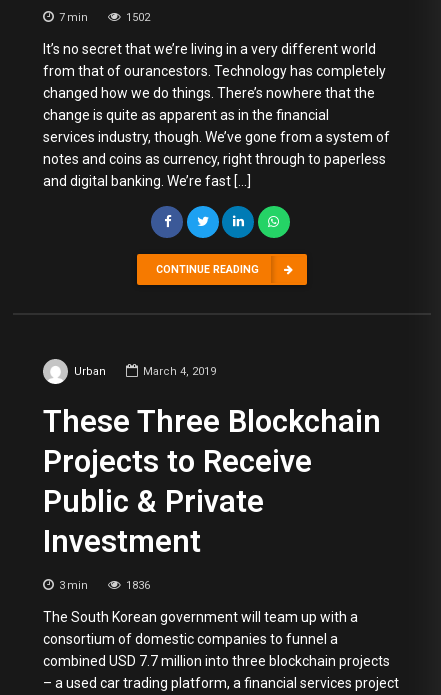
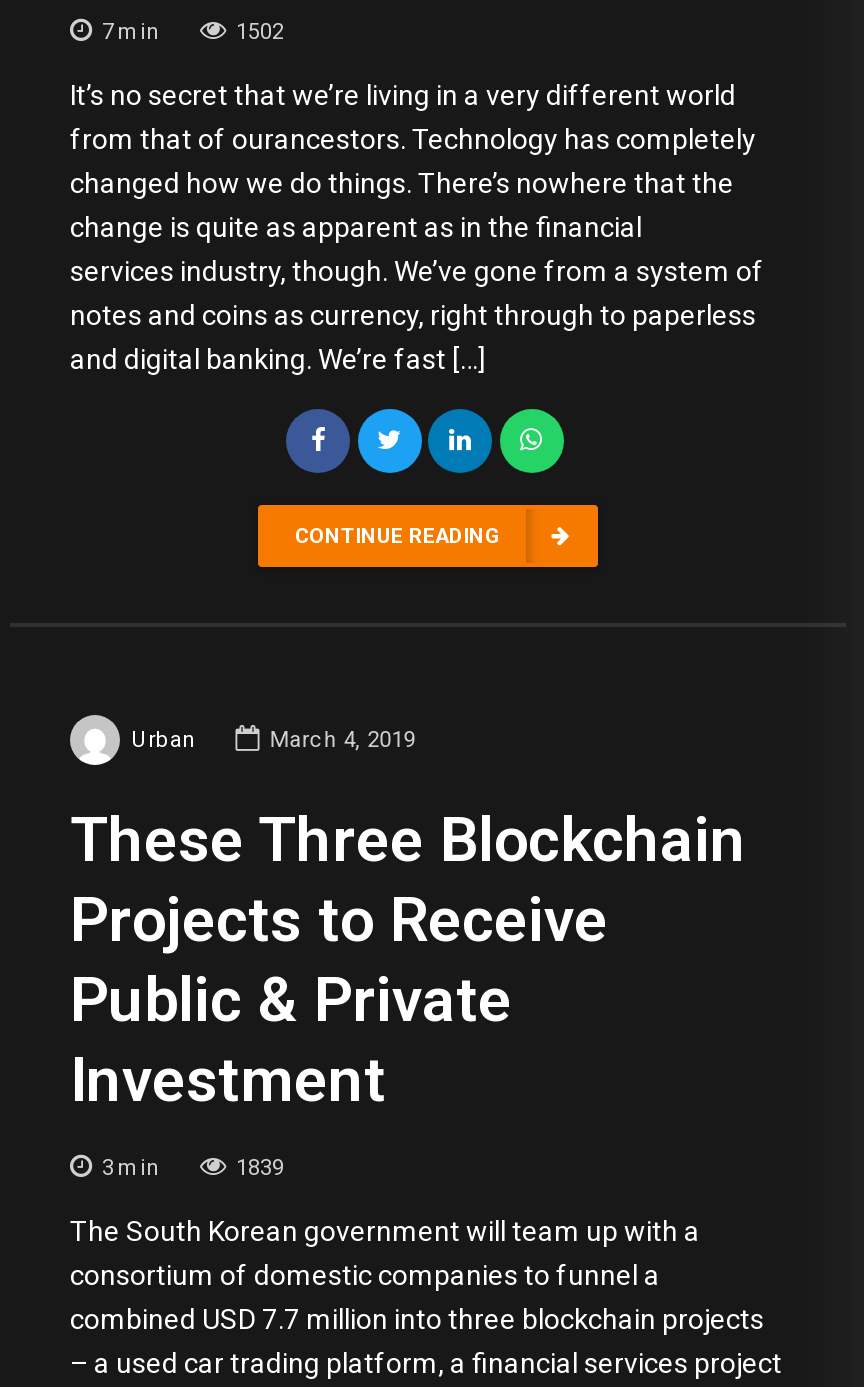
[126,579,150,592] 1836 -> [236,1156,284,1182] 1839

